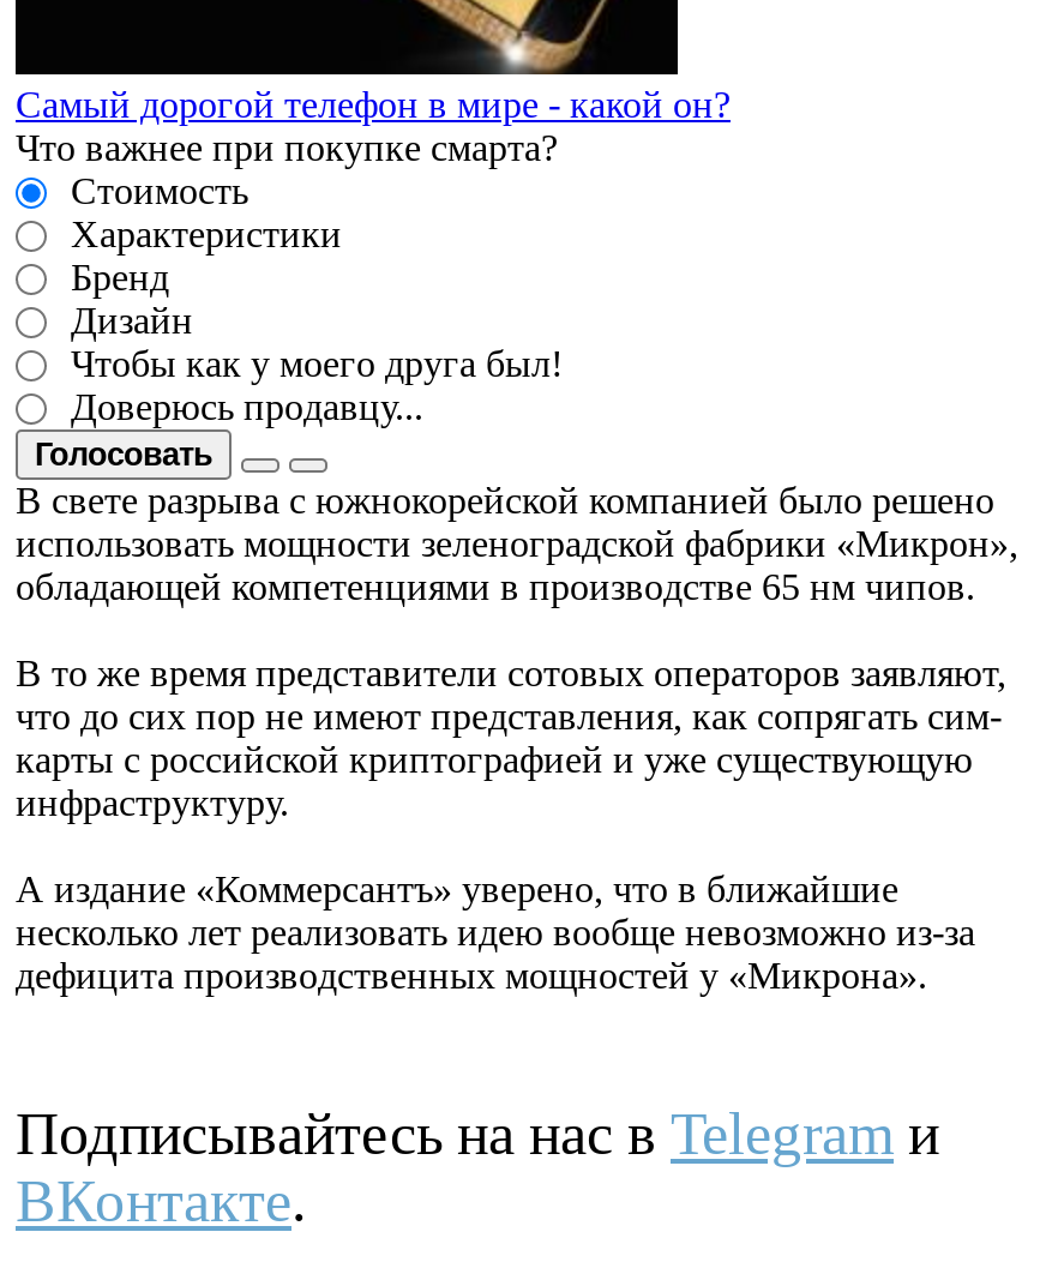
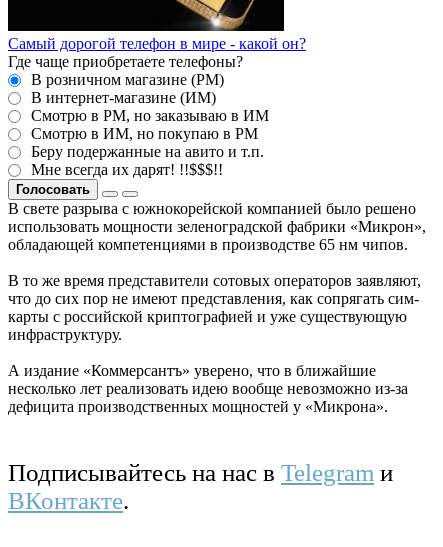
[16,127,563,427] Что важнее при покупке смарта? | Стоимость | Характеристики | Бренд | Дизайн | Чтобы как у моего друга был! | Доверюсь продавцу... -> [8,53,269,178] Где чаще приобретаете телефоны? | В розничном магазине (РМ) | В интернет-магазине (ИМ) | Смотрю в РМ, но заказываю в ИМ | Смотрю в ИМ, но покупаю в РМ | Беру подержанные на авито и т.п. | Мне всегда их дарят! !!$$$!!

